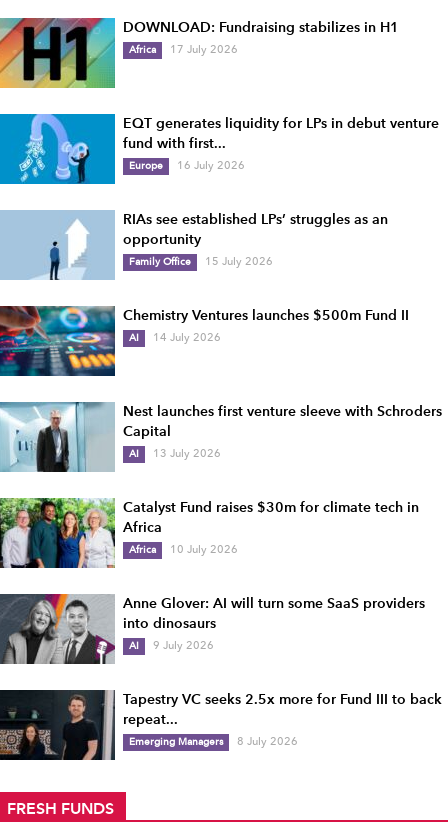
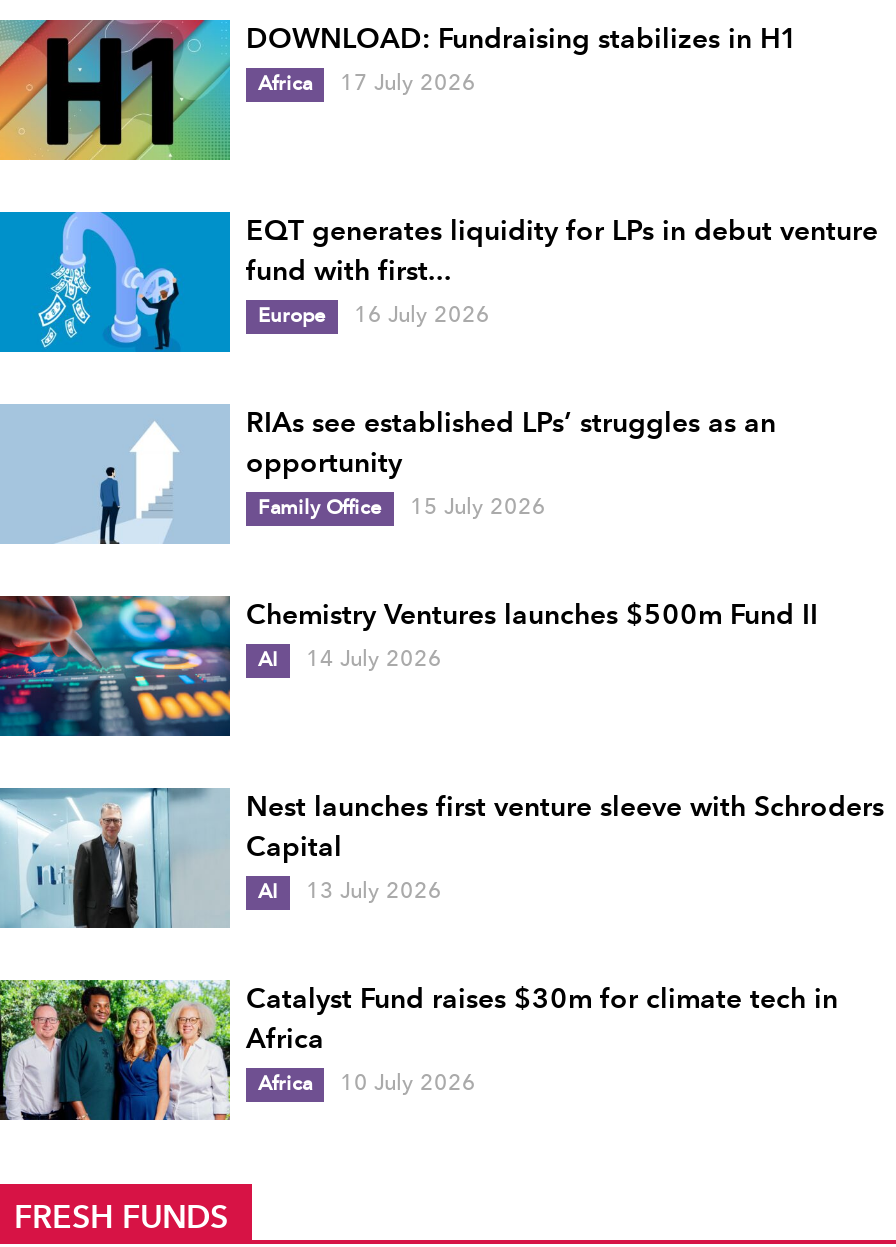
[3,593,442,748] [image] | Anne Glover: AI will turn some SaaS providers | into dinosaurs | AI | 9 July 2026 | Tapestry VC seeks 2.5x more for Fund III to back | repeat... | Emerging Managers | 8 July 2026 -> none
[3,689,115,761] [image] -> none

